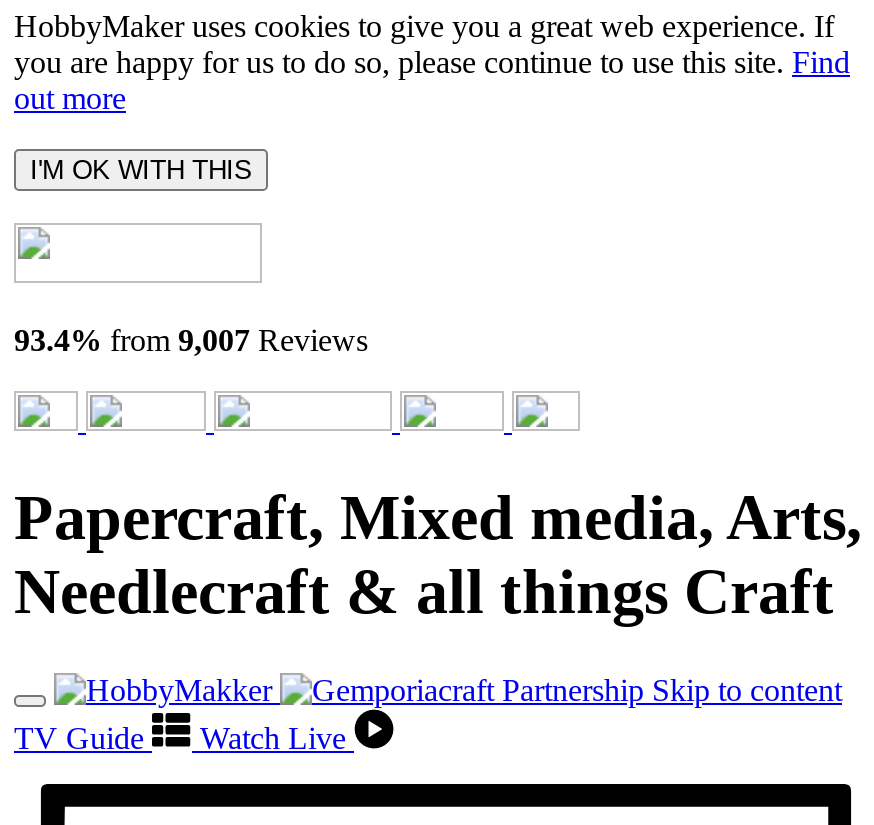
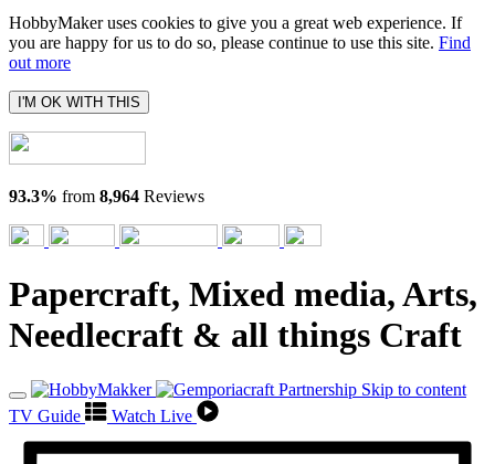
[14,323,368,357] 93.4% from 9,007 Reviews -> [9,187,204,205] 93.3% from 8,964 Reviews

